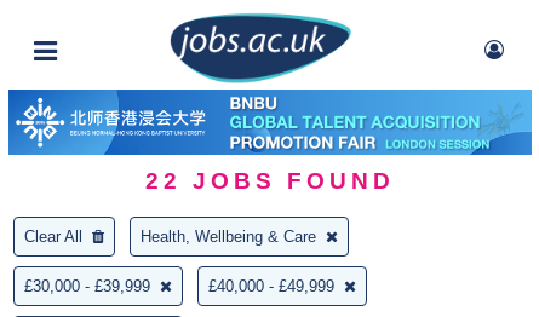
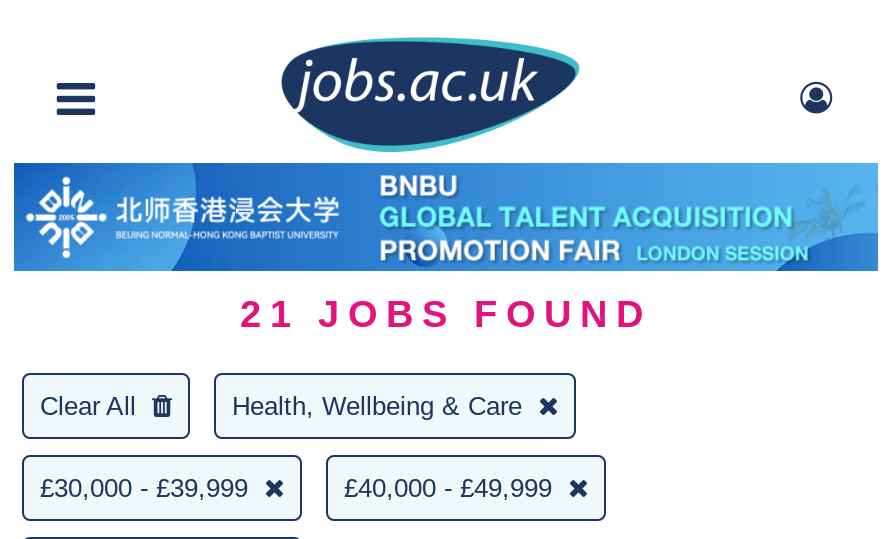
[145,168,395,193] 22 JOBS FOUND -> [240,292,652,334] 21 JOBS FOUND

